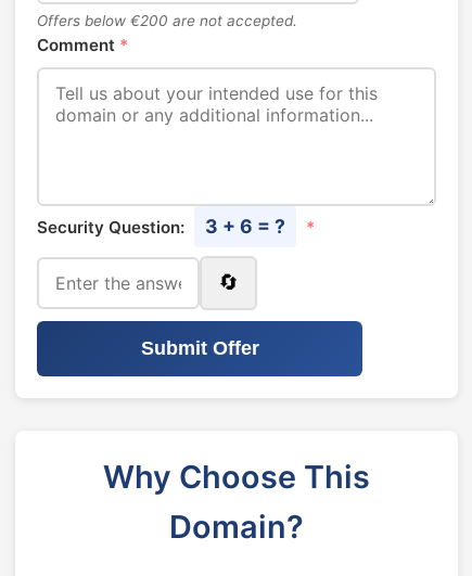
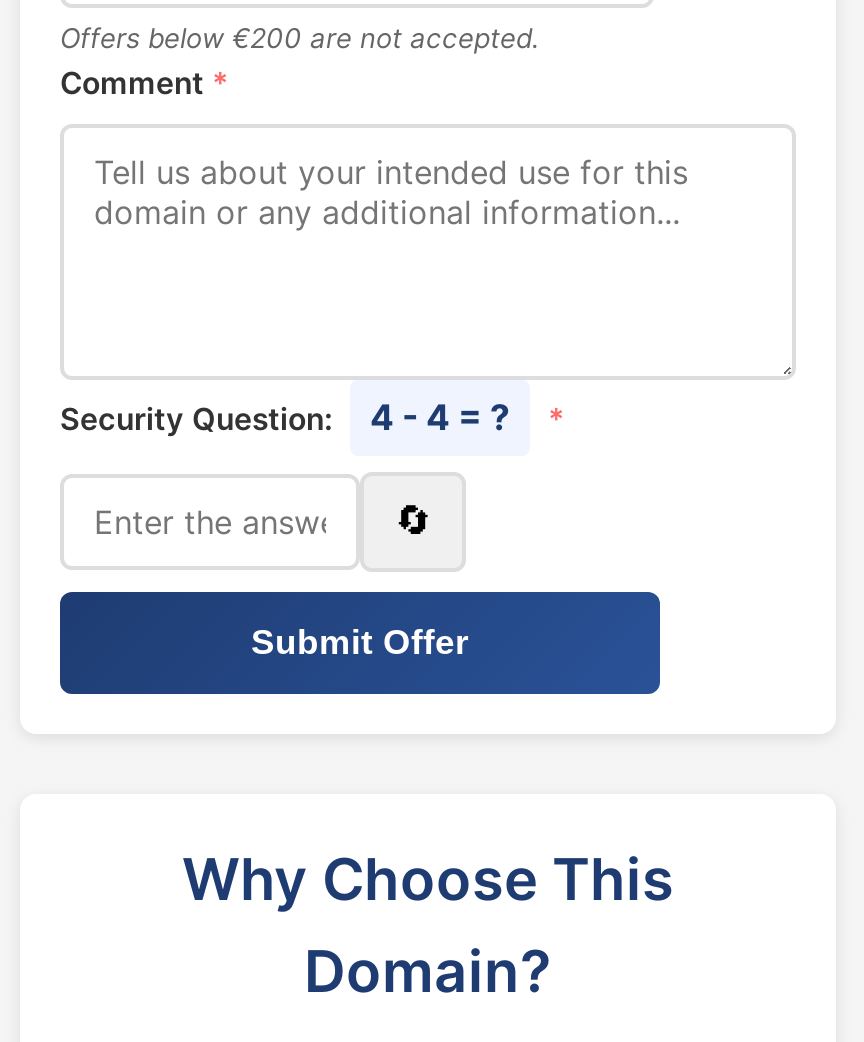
[205,215,285,238] 3 + 6 = ? -> [370,396,510,438] 4 - 4 = ?

